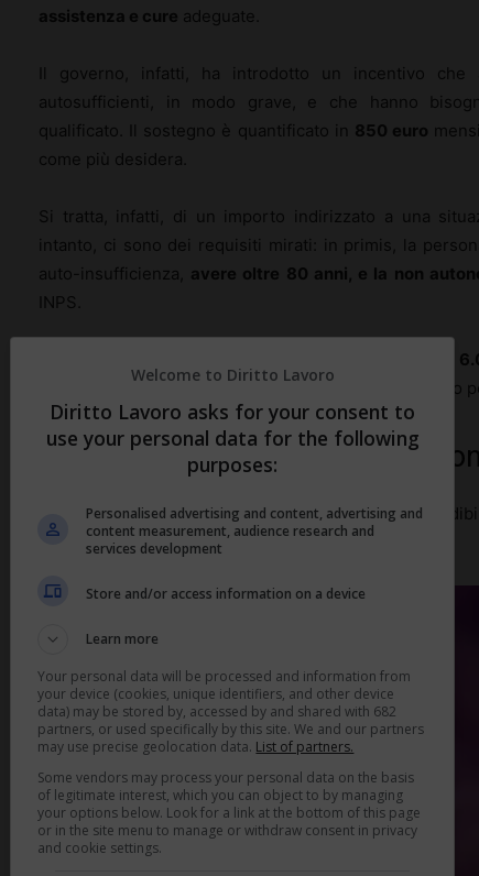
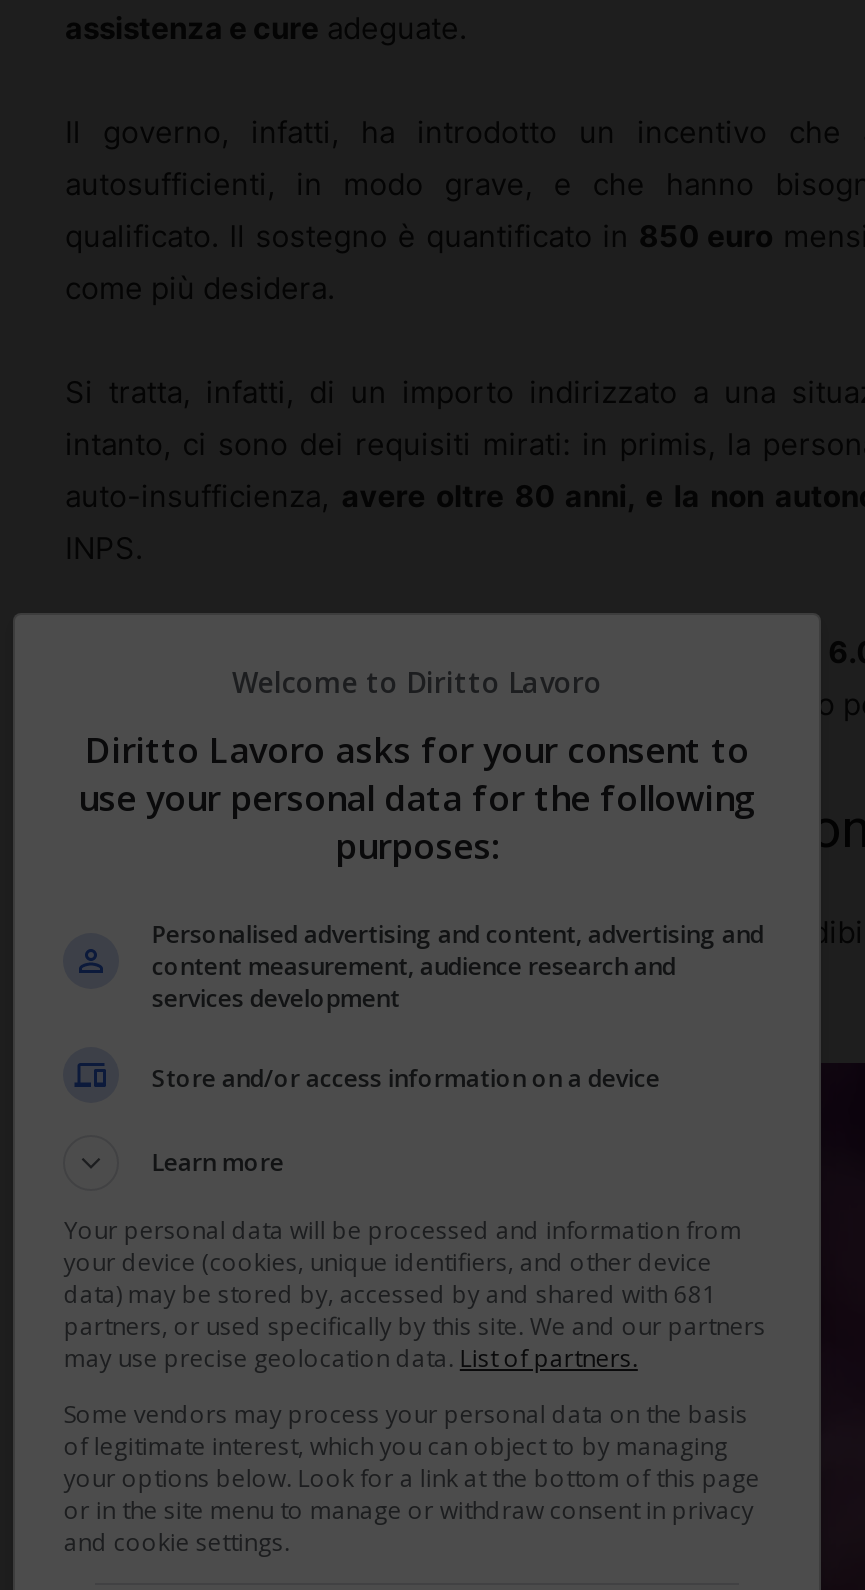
[38,702,397,721] data) may be stored by, accessed by and shared with 682 -> [64,1276,716,1310] data) may be stored by, accessed by and shared with 681

